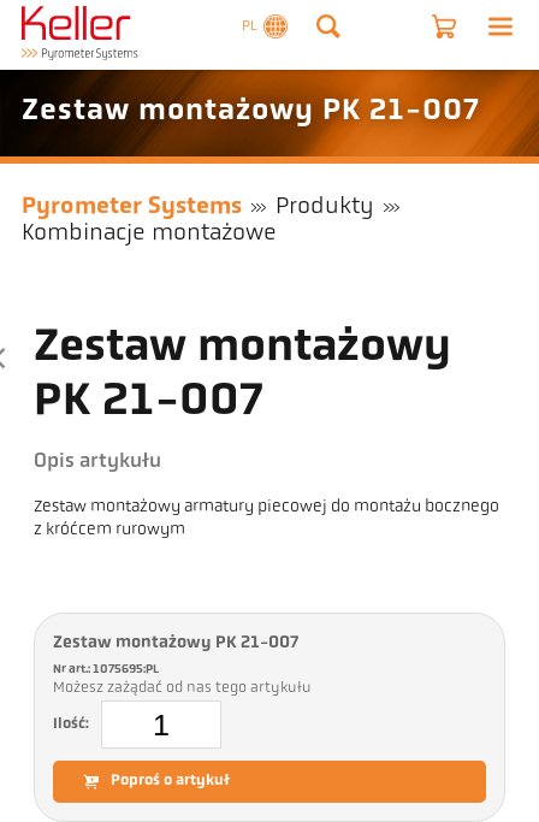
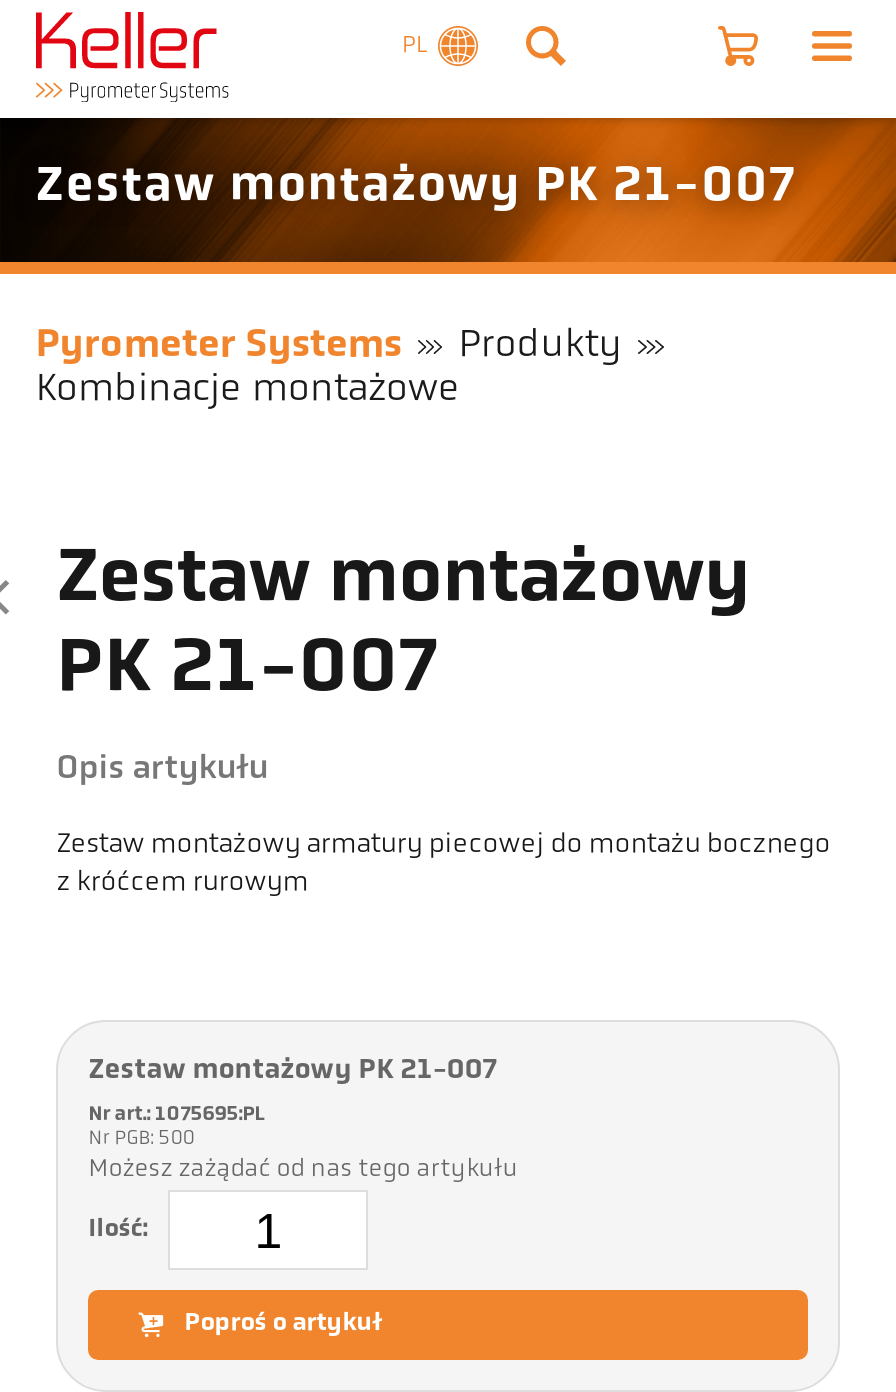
none -> [88,1128,198,1150] Nr PGB: 500

